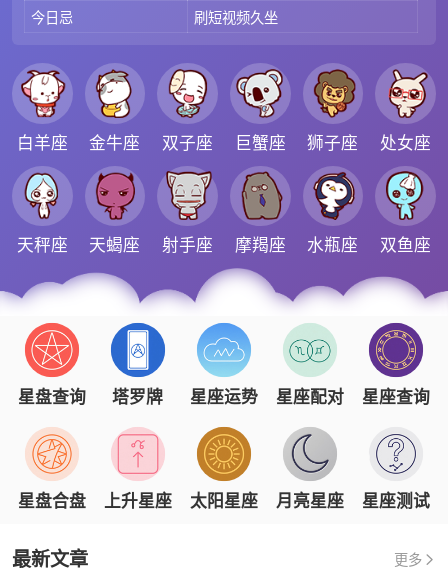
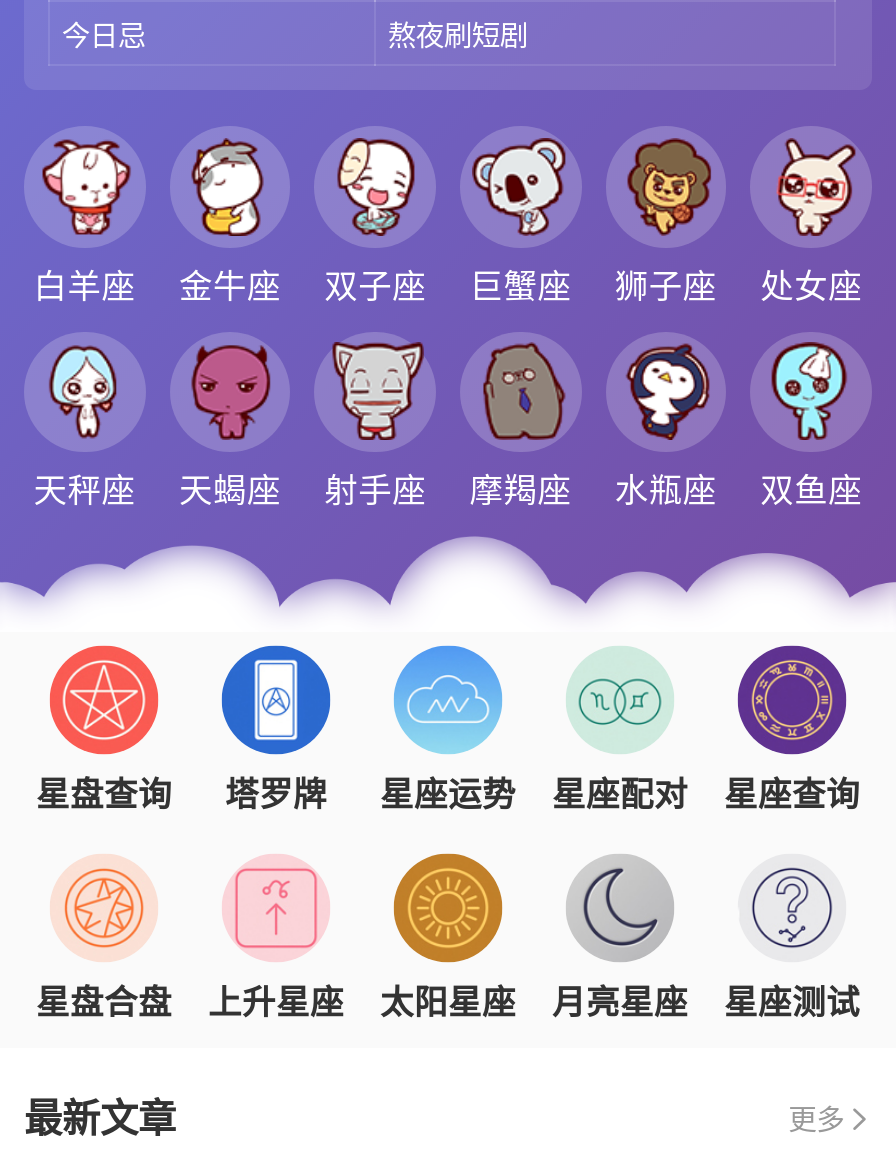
[194,10,278,26] 刷短视频久坐 -> [388,20,528,52] 熬夜刷短剧

